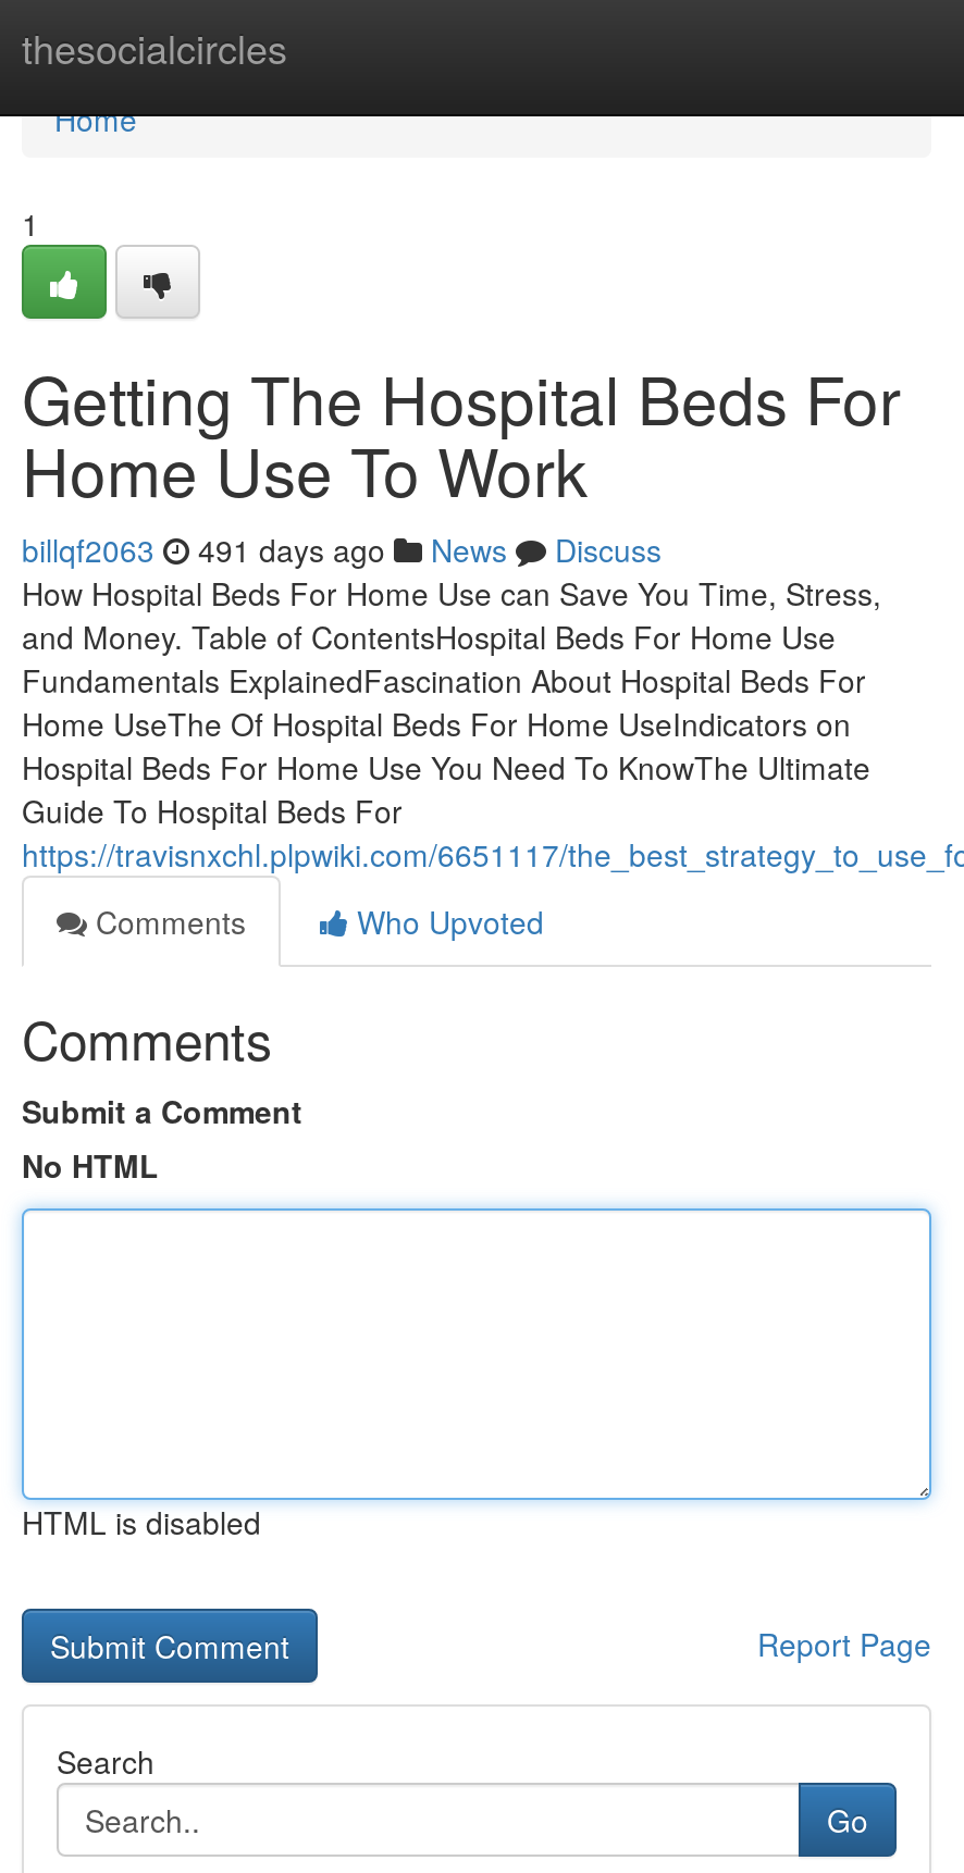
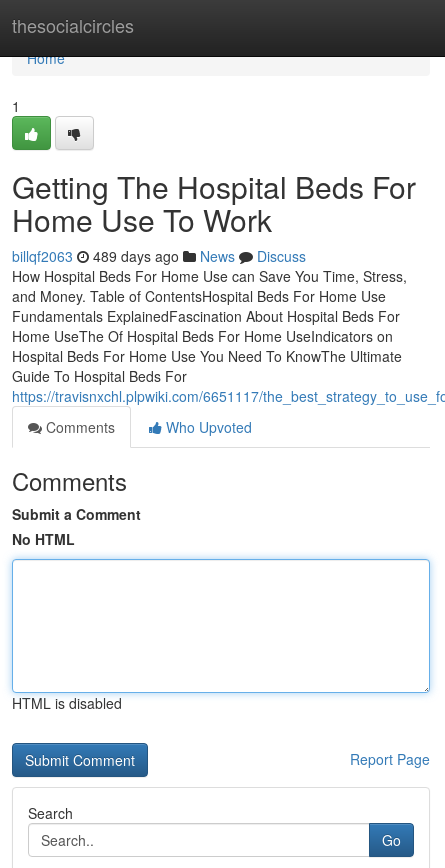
[22,528,662,571] billqf2063 491 days ago News Discuss -> [12,246,306,266] billqf2063 489 days ago News Discuss

